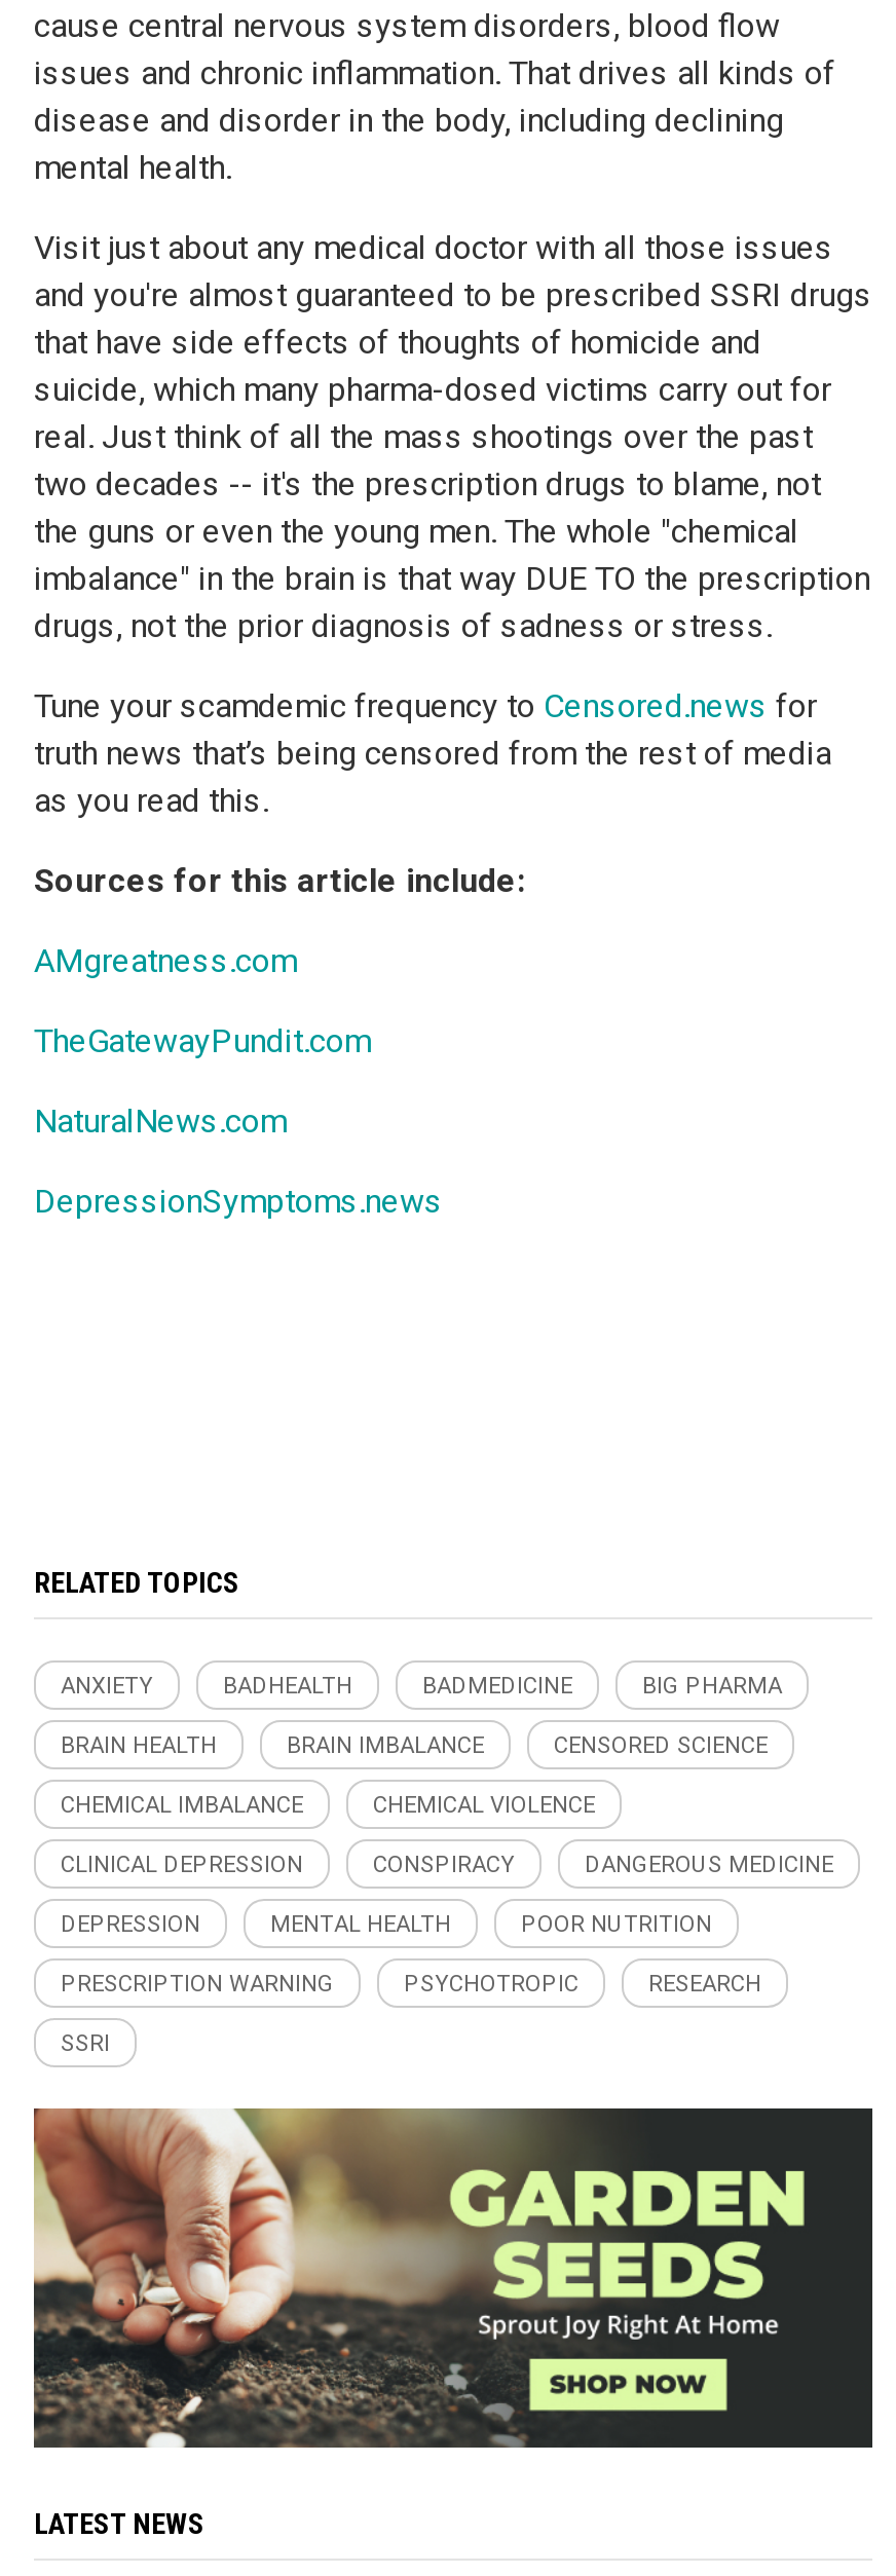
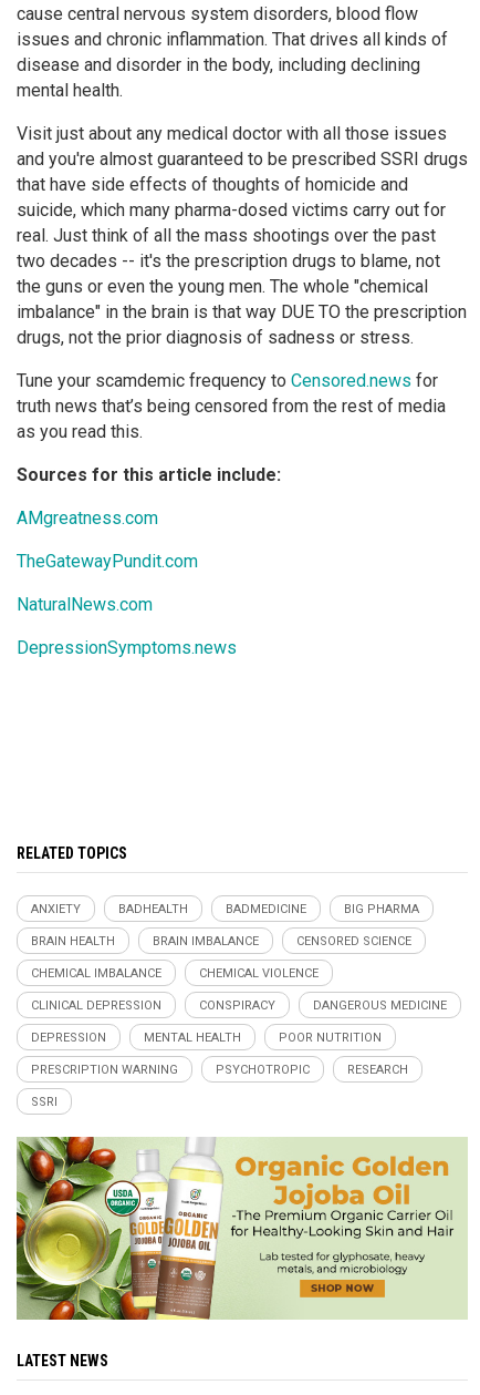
[32,2106,874,2450] [image] -> [15,1136,468,1321] [image]

